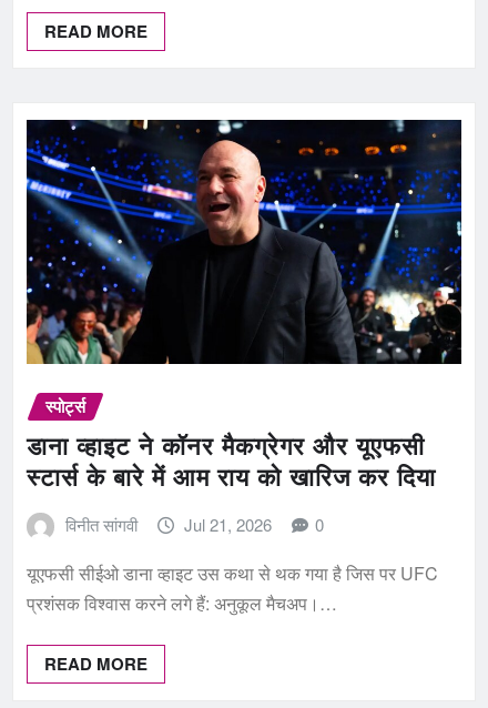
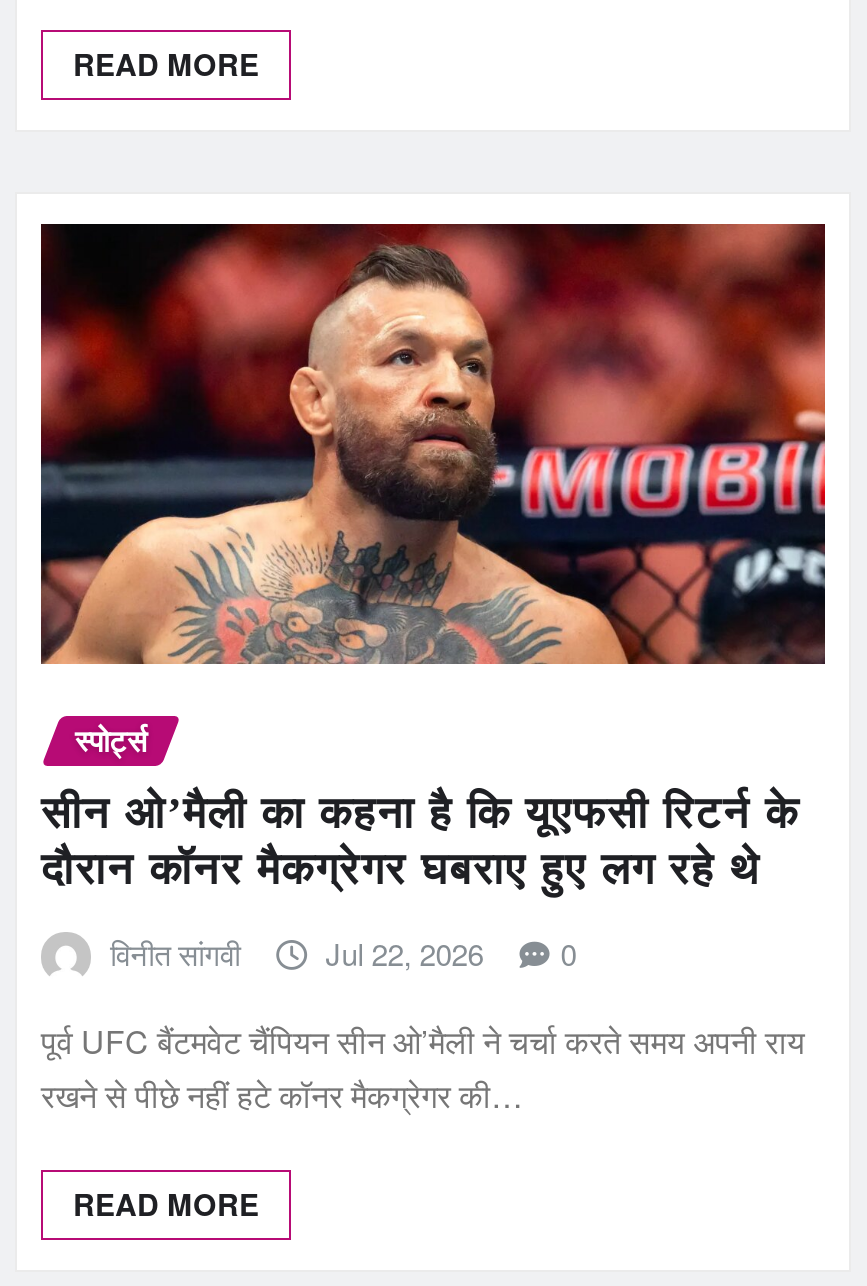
[26,119,462,365] [image] -> [39,222,827,666] [image]
[27,432,436,491] डाना व्हाइट ने कॉनर मैकग्रेगर और यूएफसी | स्टार्स के बारे में आम राय को खारिज कर दिया -> [41,787,799,893] सीन ओ’मैली का कहना है कि यूएफसी रिटर्न के | दौरान कॉनर मैकग्रेगर घबराए हुए लग रहे थे
[184,512,324,536] Jul 21, 2026 0 -> [325,931,577,973] Jul 22, 2026 0
[27,561,438,616] यूएफसी सीईओ डाना व्हाइट उस कथा से थक गया है जिस पर UFC | प्रशंसक विश्वास करने लगे हैं: अनुकूल मैचअप।… -> [41,1019,805,1119] पूर्व UFC बैंटमवेट चैंपियन सीन ओ’मैली ने चर्चा करते समय अपनी राय | रखने से पीछे नहीं हटे कॉनर मैकग्रेगर की…

